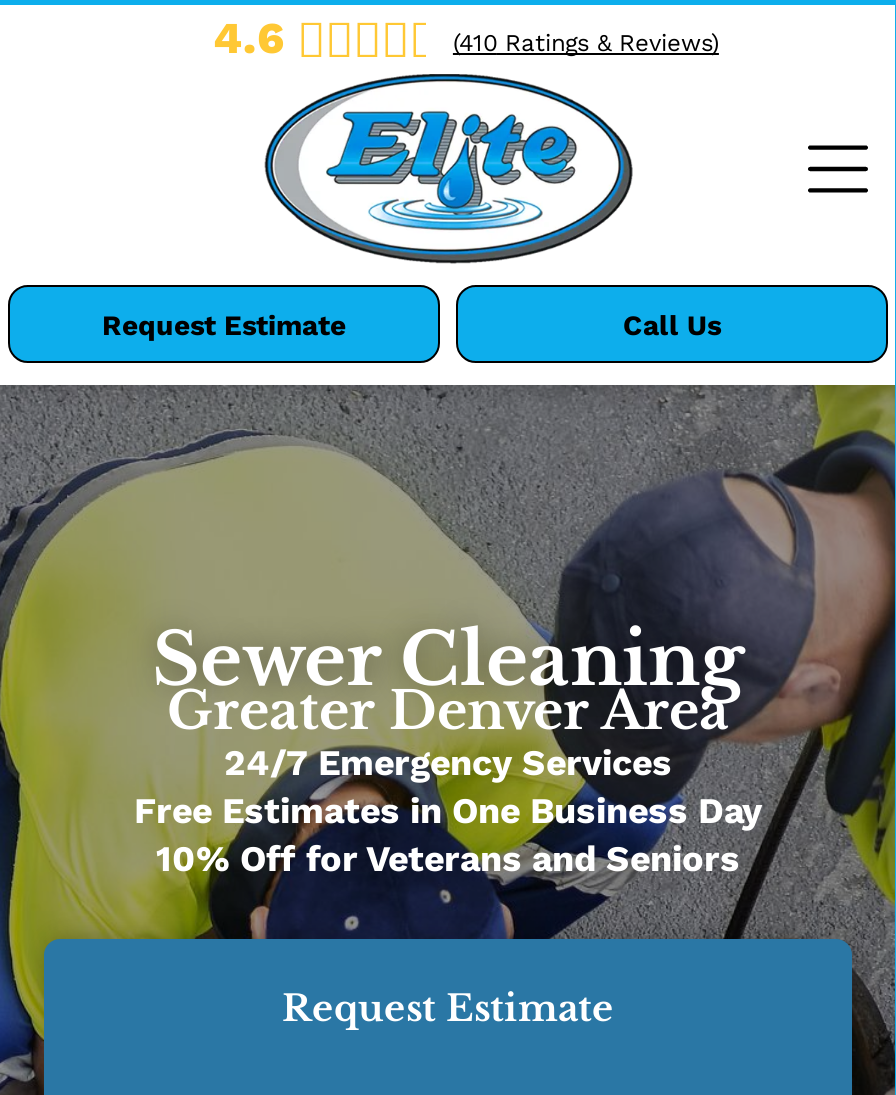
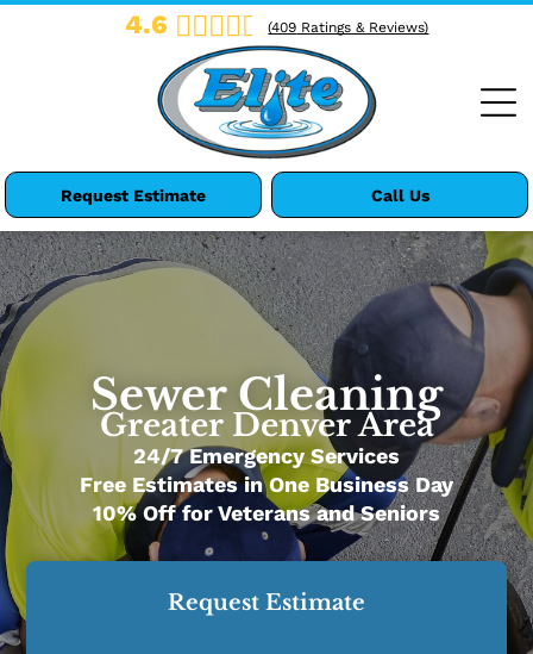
[453,28,719,56] (410 Ratings & Reviews) -> [268,18,429,35] (409 Ratings & Reviews)

